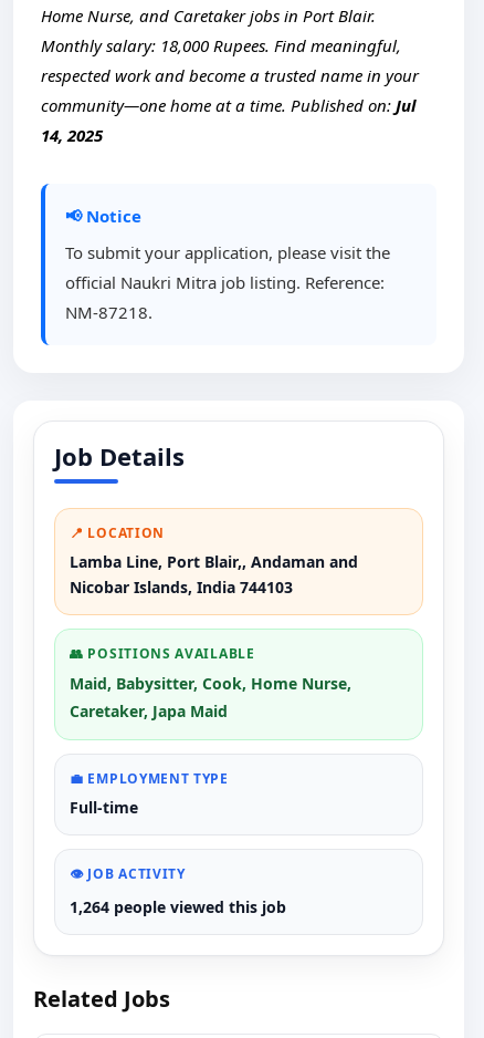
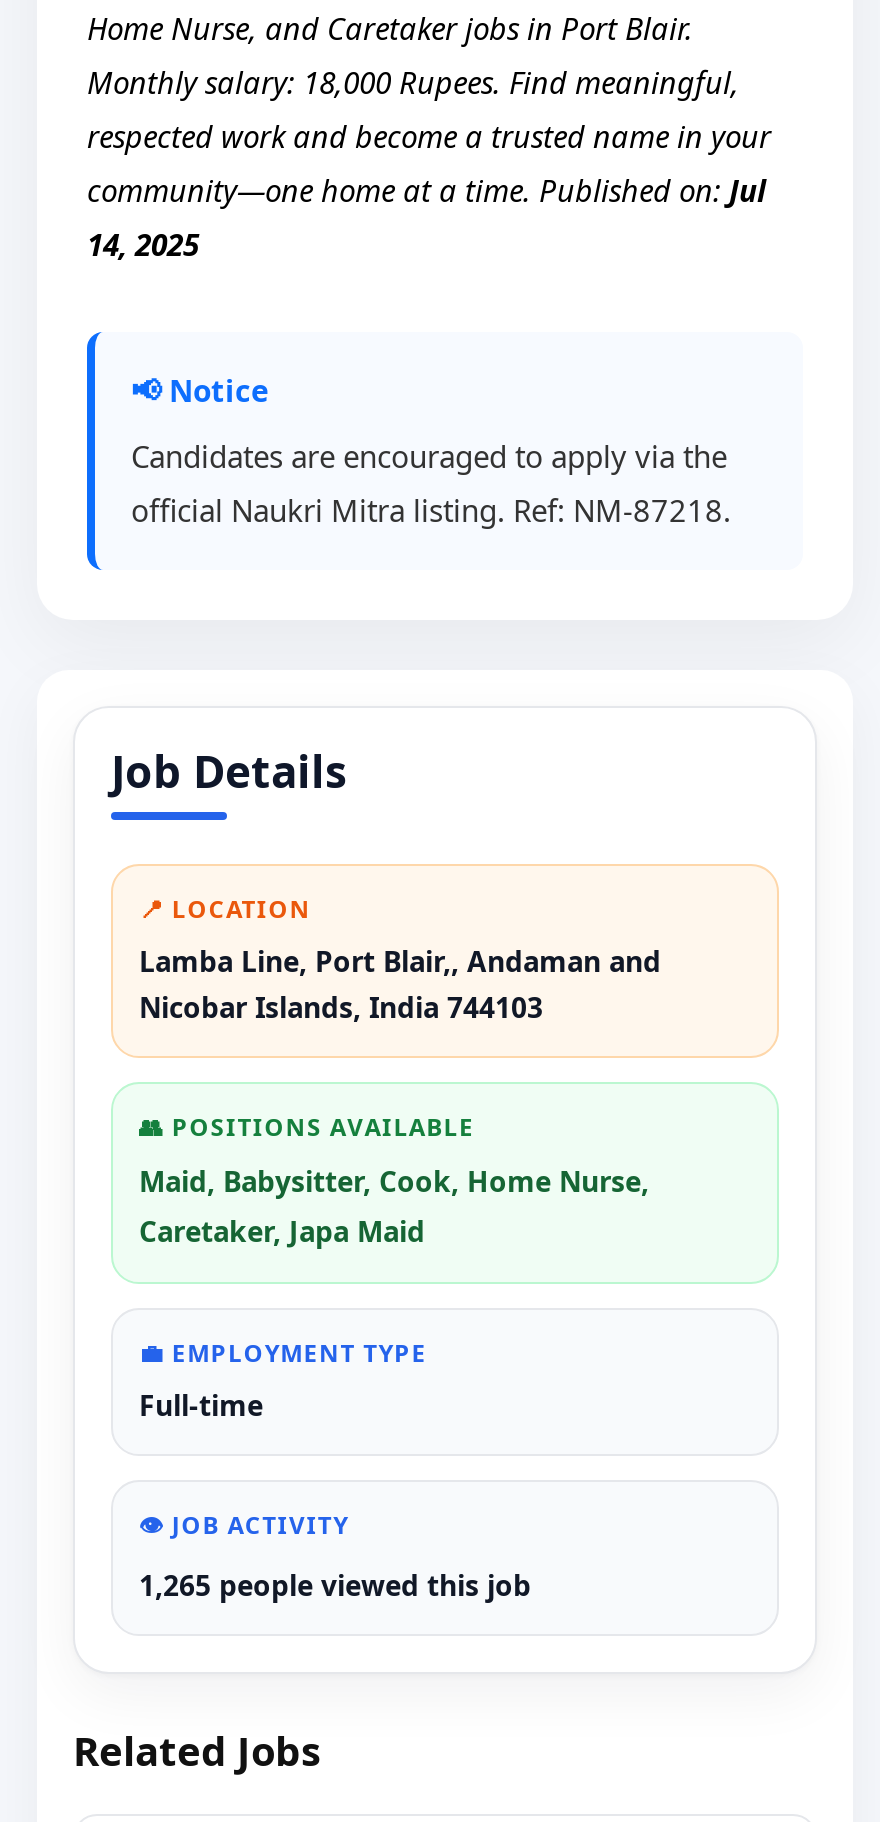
[65,241,390,323] To submit your application, please visit the | official Naukri Mitra job listing. Reference: | NM-87218. -> [131,436,731,530] Candidates are encouraged to apply via the | official Naukri Mitra listing. Ref: NM-87218.
[70,896,286,917] 1,264 people viewed this job -> [139,1566,531,1604] 1,265 people viewed this job

